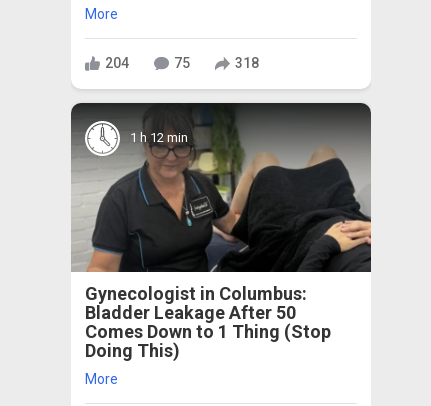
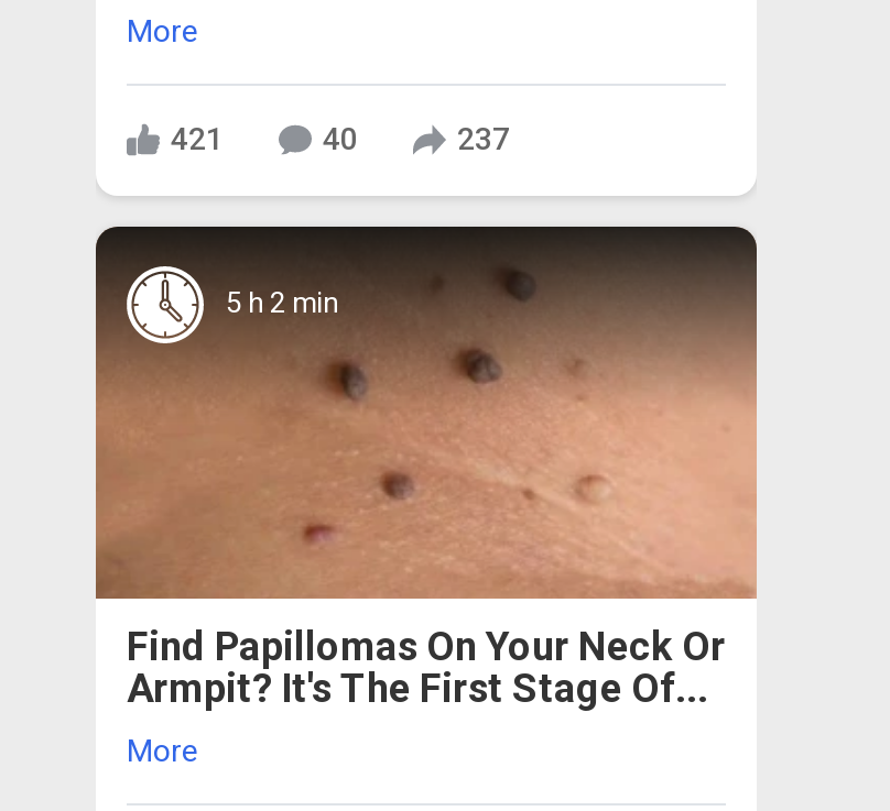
[105,55,259,71] 204 | 75 | 318 -> [171,122,510,157] 421 | 40 | 237
[71,117,372,273] [image] | 1 h 12 min -> [96,253,757,601] [image] | 5 h 2 min
[85,283,331,361] Gynecologist in Columbus: | Bladder Leakage After 50 | Comes Down to 1 Thing (Stop | Doing This) -> [127,622,726,710] Find Papillomas On Your Neck Or | Armpit? It's The First Stage Of...

